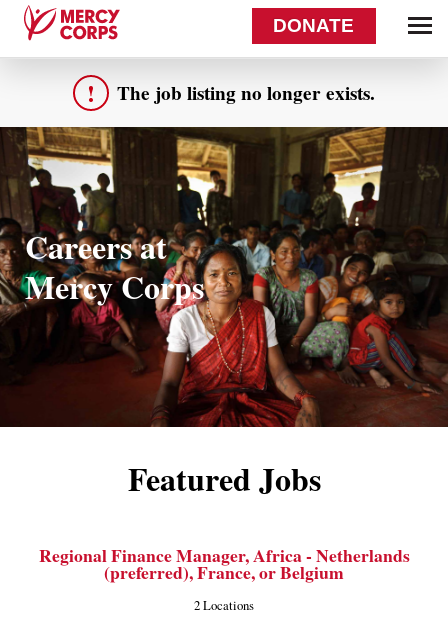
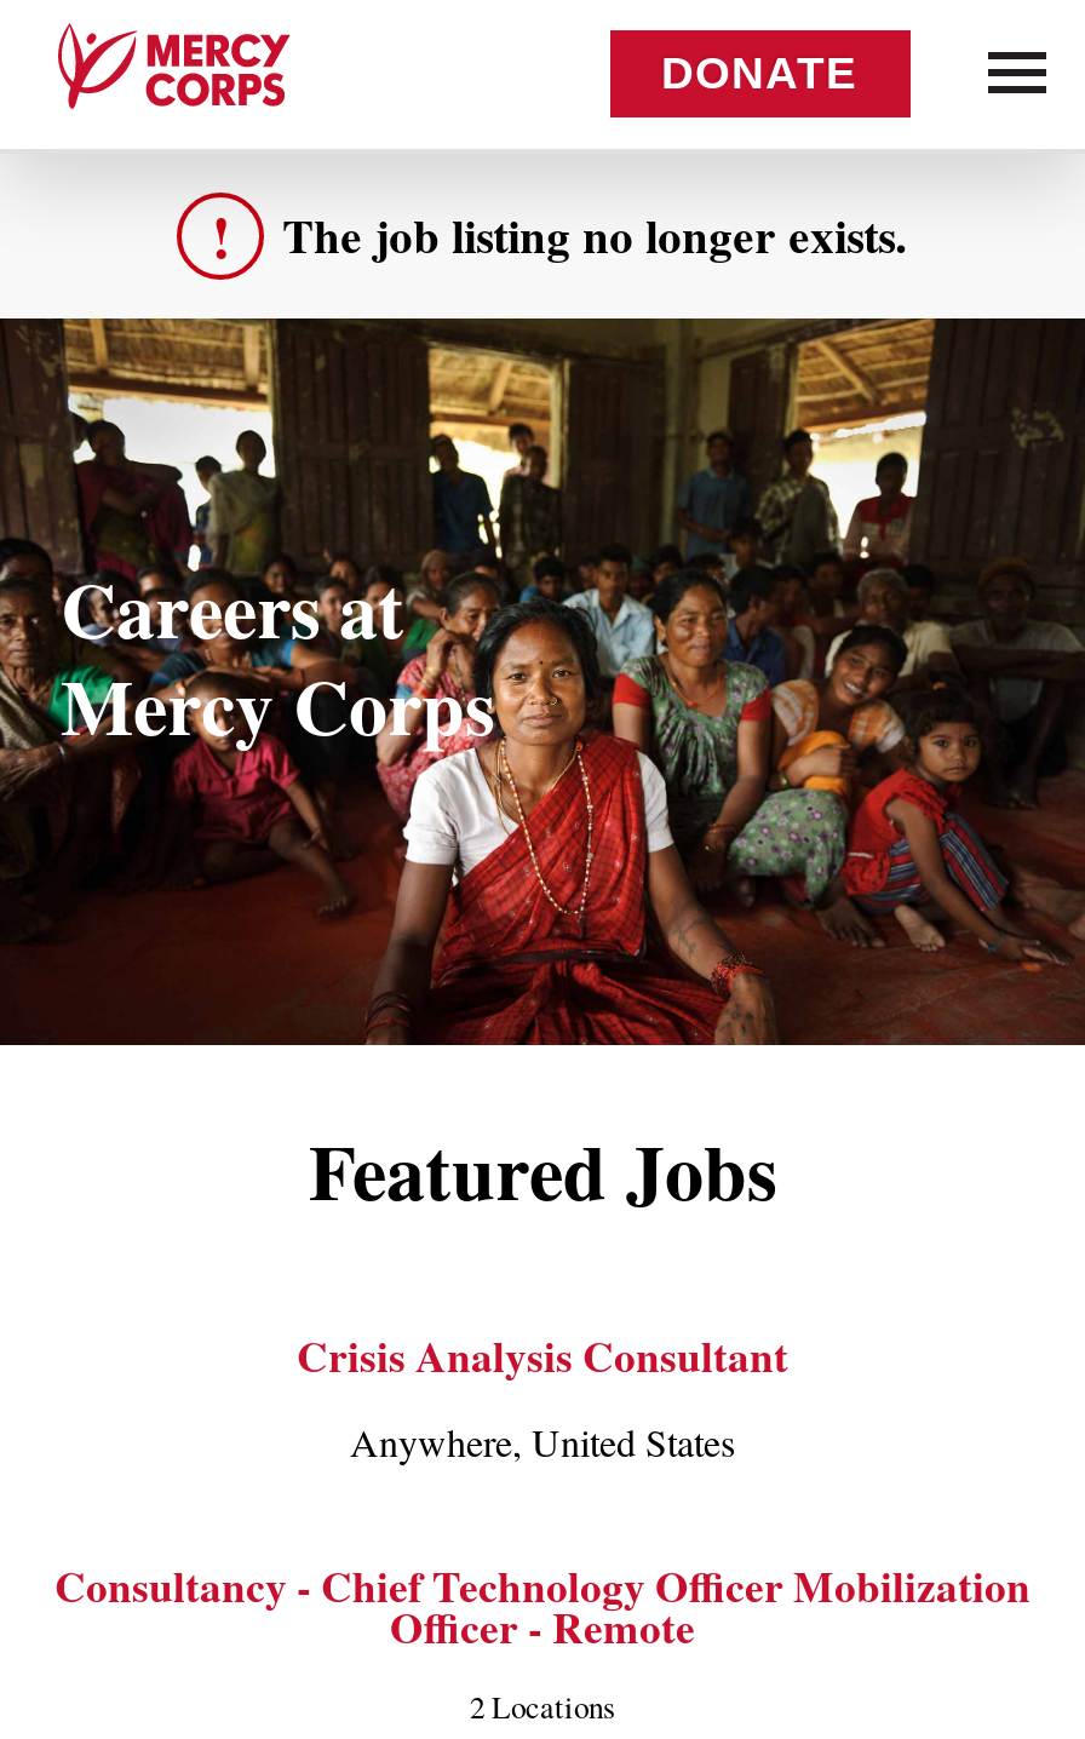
[38,542,409,585] Regional Finance Manager, Africa - Netherlands | (preferred), France, or Belgium -> [54,1324,1031,1658] Crisis Analysis Consultant | Anywhere, United States | Consultancy - Chief Technology Officer Mobilization | Officer - Remote

